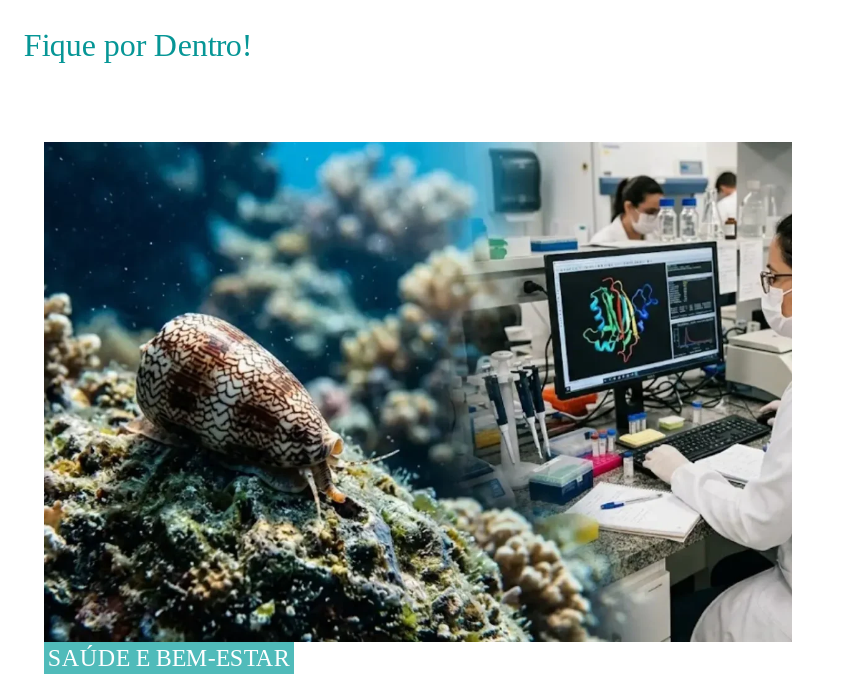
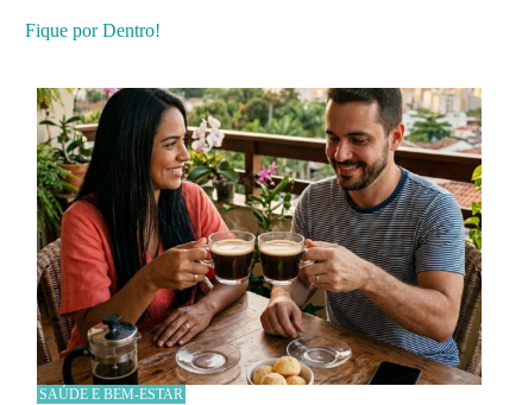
[42,139,794,645] [image] -> [36,87,483,386] [image]

